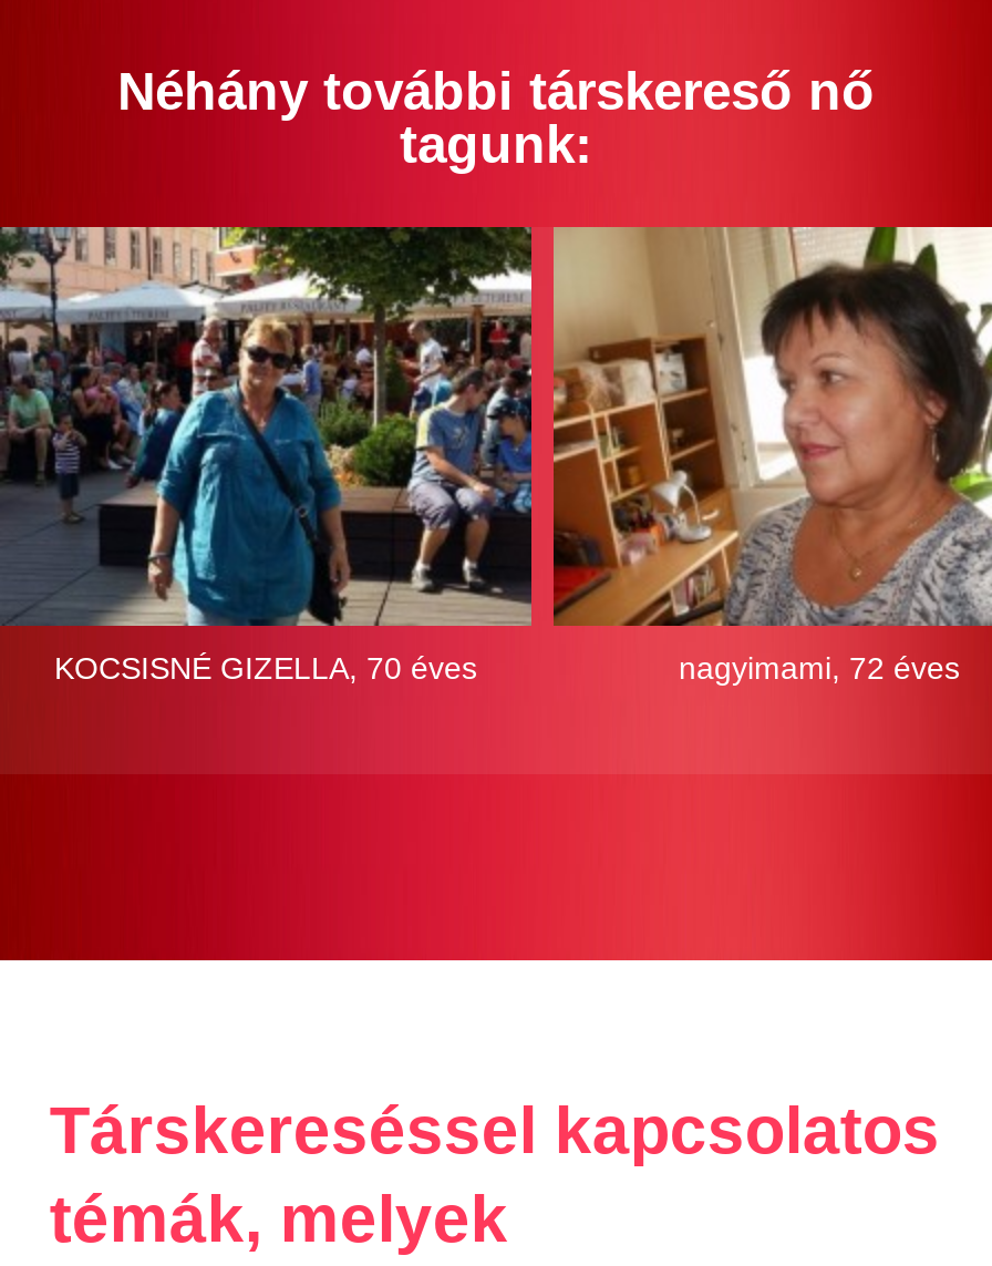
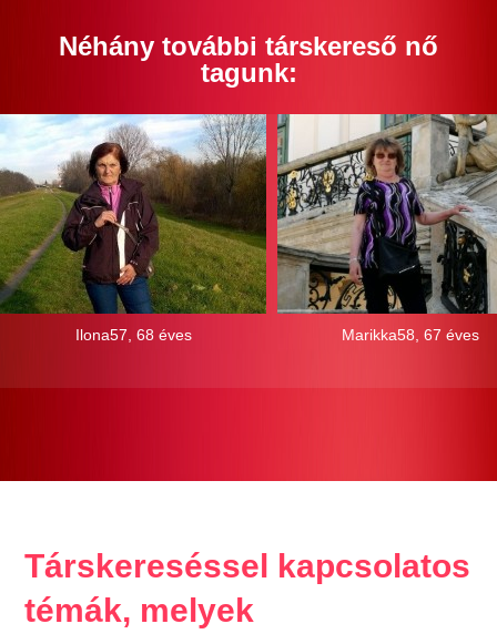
[7,225,960,686] [image] | KOCSISNÉ GIZELLA, 70 éves | nagyimami, 72 éves -> [3,113,479,344] [image] | Ilona57, 68 éves | Marikka58, 67 éves
[551,225,985,628] [image] -> [276,113,494,315] [image]

